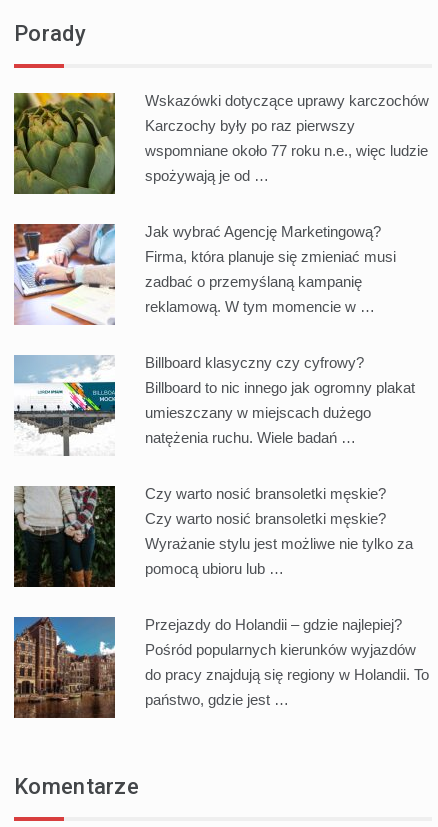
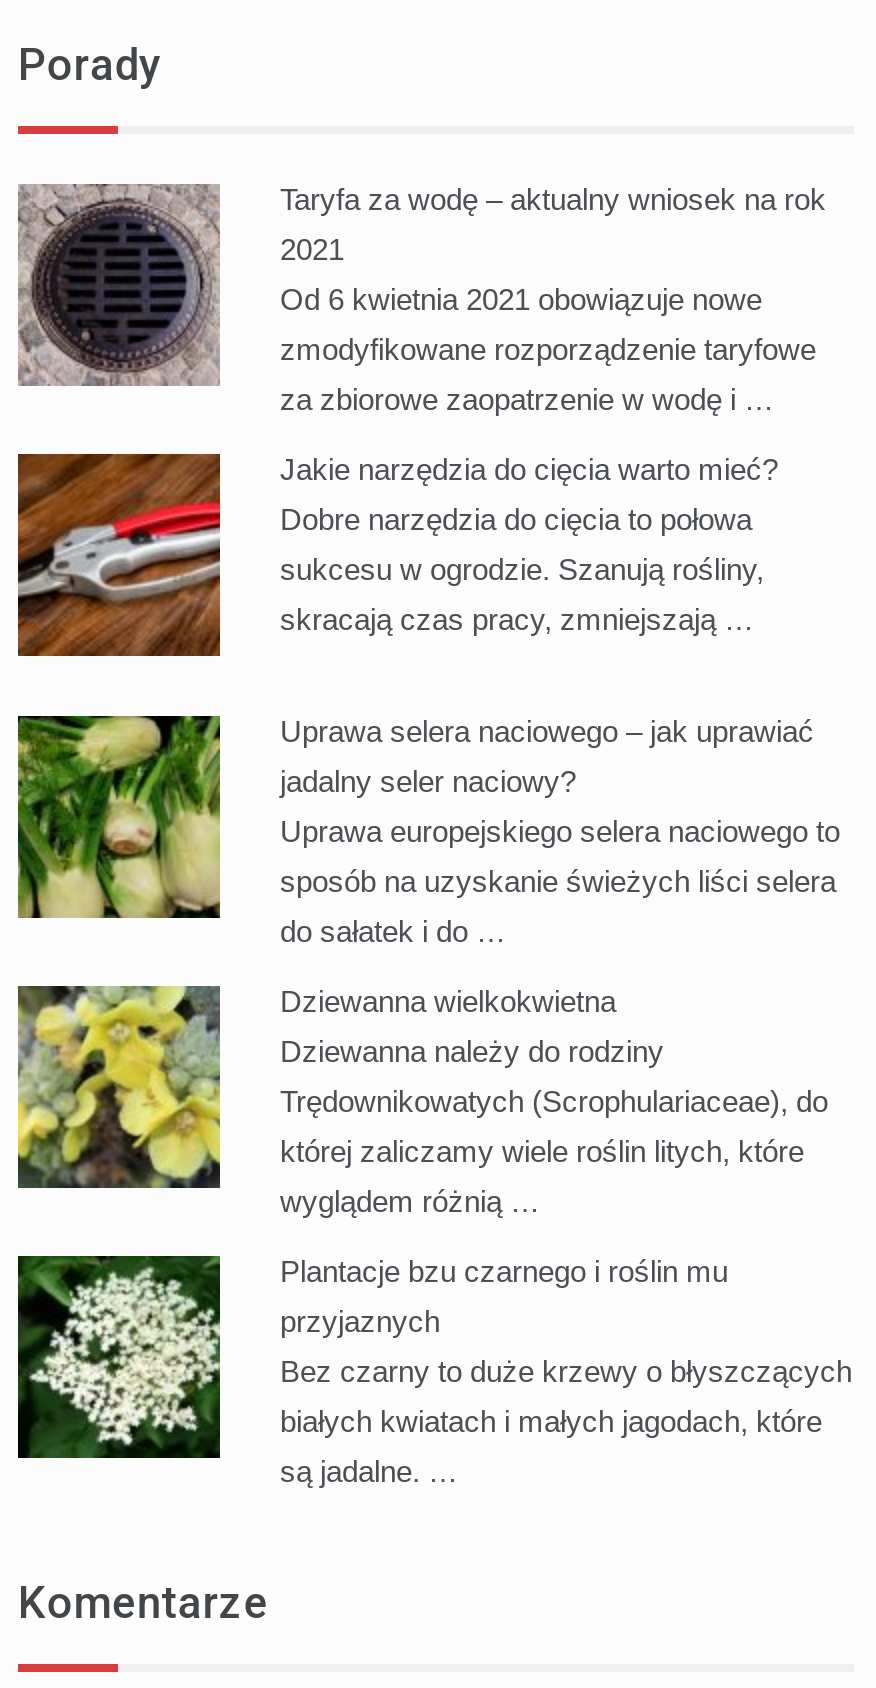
[14,92,429,708] [image] | Wskazówki dotyczące uprawy karczochów | Karczochy były po raz pierwszy | wspomniane około 77 roku n.e., więc ludzie | spożywają je od … | Jak wybrać Agencję Marketingową? | Firma, która planuje się zmieniać musi | zadbać o przemyślaną kampanię | reklamową. W tym momencie w … | Billboard klasyczny czy cyfrowy? | Billboard to nic innego jak ogromny plakat | umieszczany w miejscach dużego | natężenia ruchu. Wiele badań … | Czy warto nosić bransoletki męskie? | Czy warto nosić bransoletki męskie? | Wyrażanie stylu jest możliwe nie tylko za | pomocą ubioru lub … | Przejazdy do Holandii – gdzie najlepiej? | Pośród popularnych kierunków wyjazdów | do pracy znajdują się regiony w Holandii. To | państwo, gdzie jest … -> [18,182,852,1489] [image] | Taryfa za wodę – aktualny wniosek na rok | 2021 | Od 6 kwietnia 2021 obowiązuje nowe | zmodyfikowane rozporządzenie taryfowe | za zbiorowe zaopatrzenie w wodę i … | Jakie narzędzia do cięcia warto mieć? | Dobre narzędzia do cięcia to połowa | sukcesu w ogrodzie. Szanują rośliny, | skracają czas pracy, zmniejszają … | Uprawa selera naciowego – jak uprawiać | jadalny seler naciowy? | Uprawa europejskiego selera naciowego to | sposób na uzyskanie świeżych liści selera | do sałatek i do … | Dziewanna wielkokwietna | Dziewanna należy do rodziny | Trędownikowatych (Scrophulariaceae), do | której zaliczamy wiele roślin litych, które | wyglądem różnią … | Plantacje bzu czarnego i roślin mu | przyjaznych | Bez czarny to duże krzewy o błyszczących | białych kwiatach i małych jagodach, które | są jadalne. …
[14,223,116,326] [image] -> [16,452,222,658] [image]
[14,354,116,457] [image] -> [16,714,222,920] [image]
[13,485,116,588] [image] -> [16,984,222,1190] [image]
[13,616,116,719] [image] -> [16,1254,222,1460] [image]

